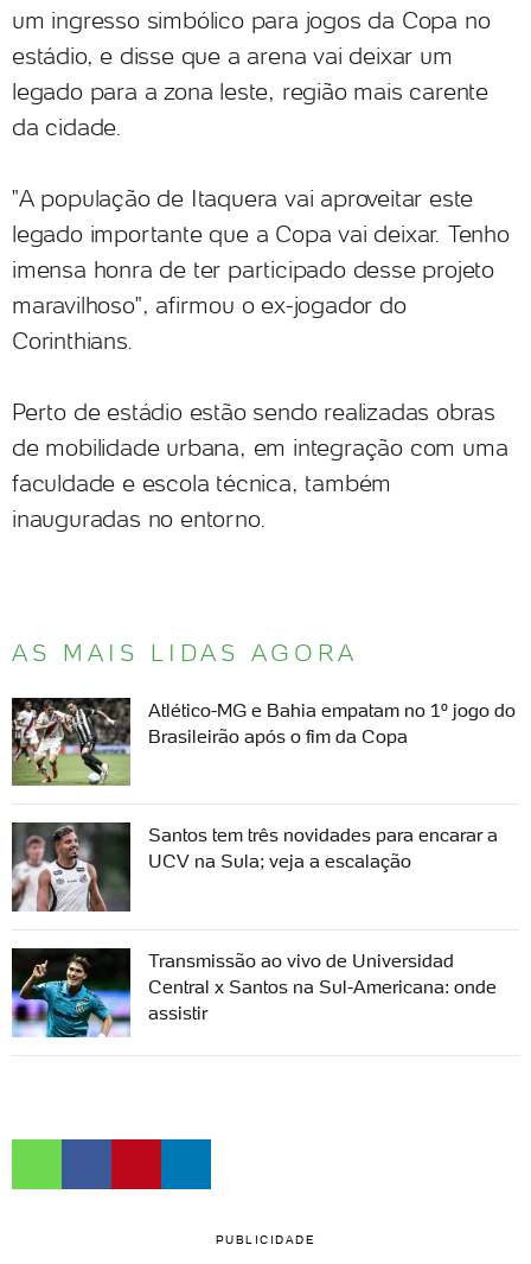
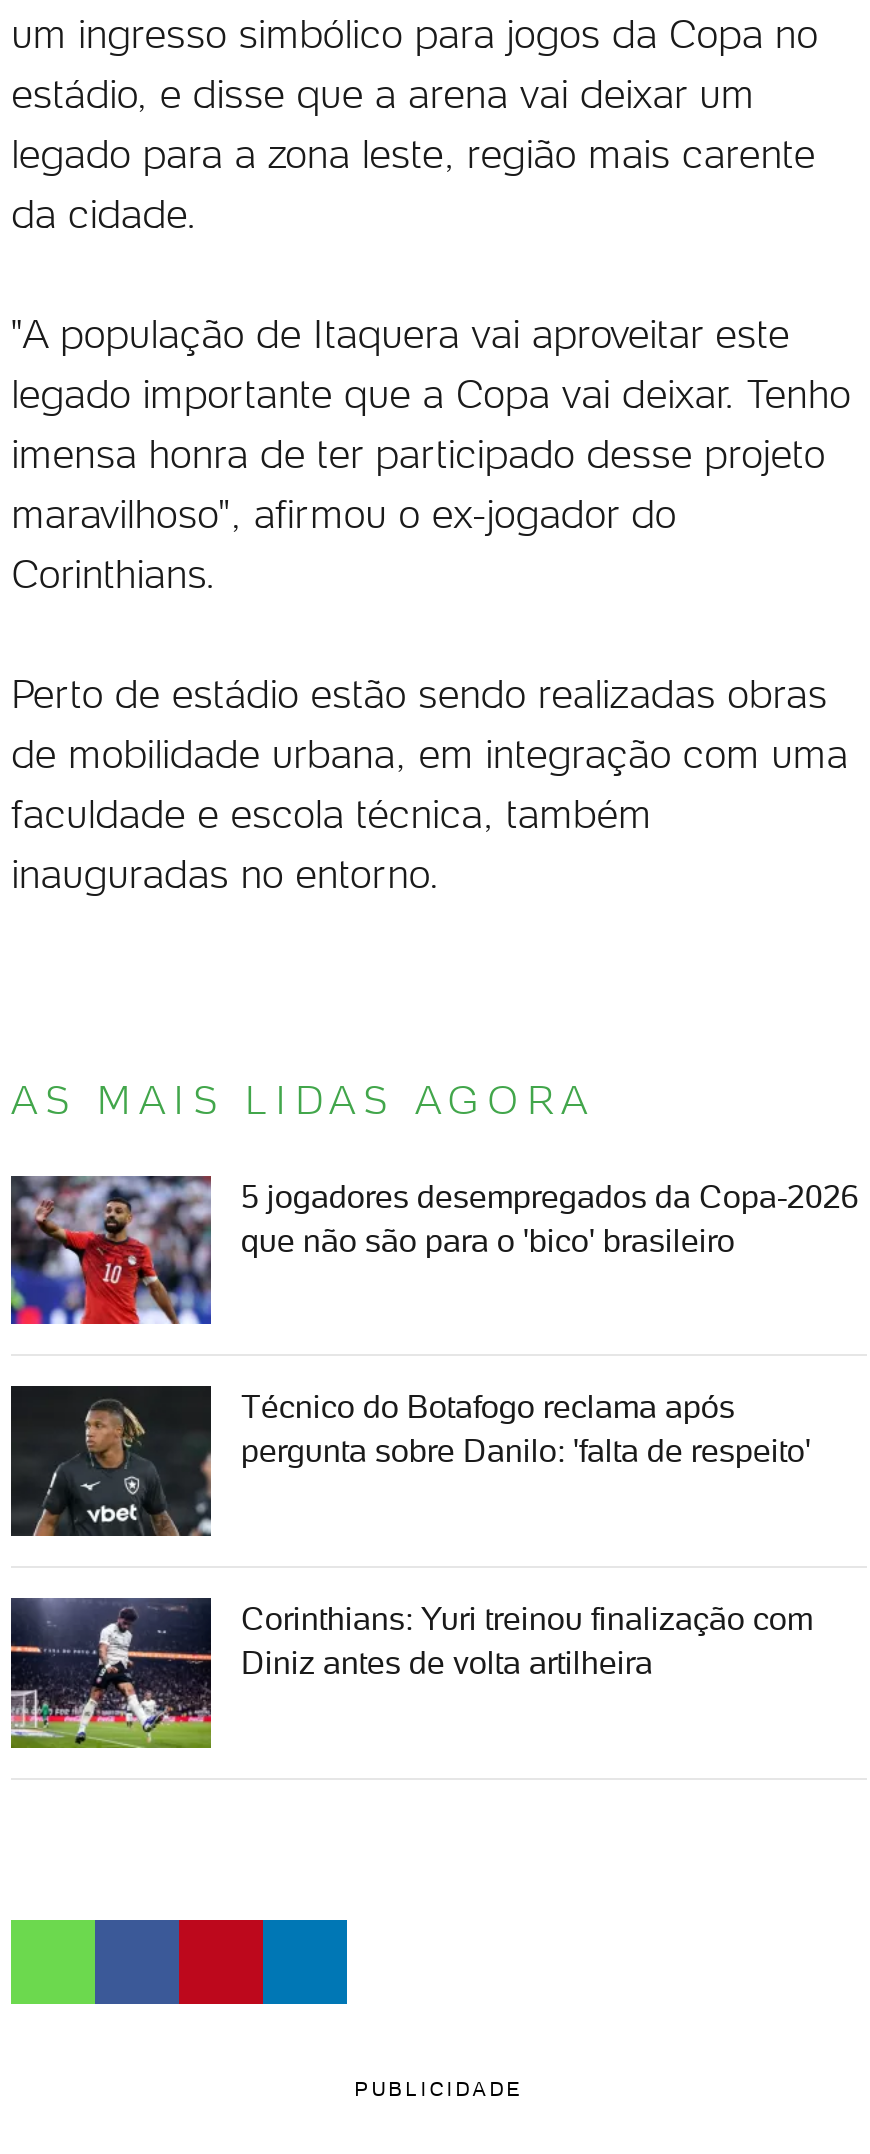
[11,697,516,787] [image] | Atlético-MG e Bahia empatam no 1º jogo do | Brasileirão após o fim da Copa -> [9,1174,859,1326] [image] | 5 jogadores desempregados da Copa-2026 | que não são para o 'bico' brasileiro
[11,822,498,913] [image] | Santos tem três novidades para encarar a | UCV na Sula; veja a escalação -> [9,1386,811,1538] [image] | Técnico do Botafogo reclama após | pergunta sobre Danilo: 'falta de respeito'
[11,947,497,1038] [image] | Transmissão ao vivo de Universidad | Central x Santos na Sul-Americana: onde | assistir -> [9,1596,813,1750] [image] | Corinthians: Yuri treinou finalização com | Diniz antes de volta artilheira

